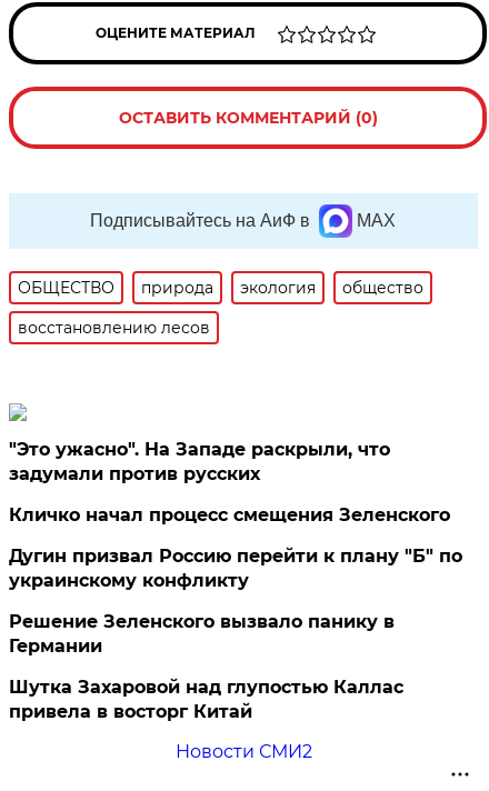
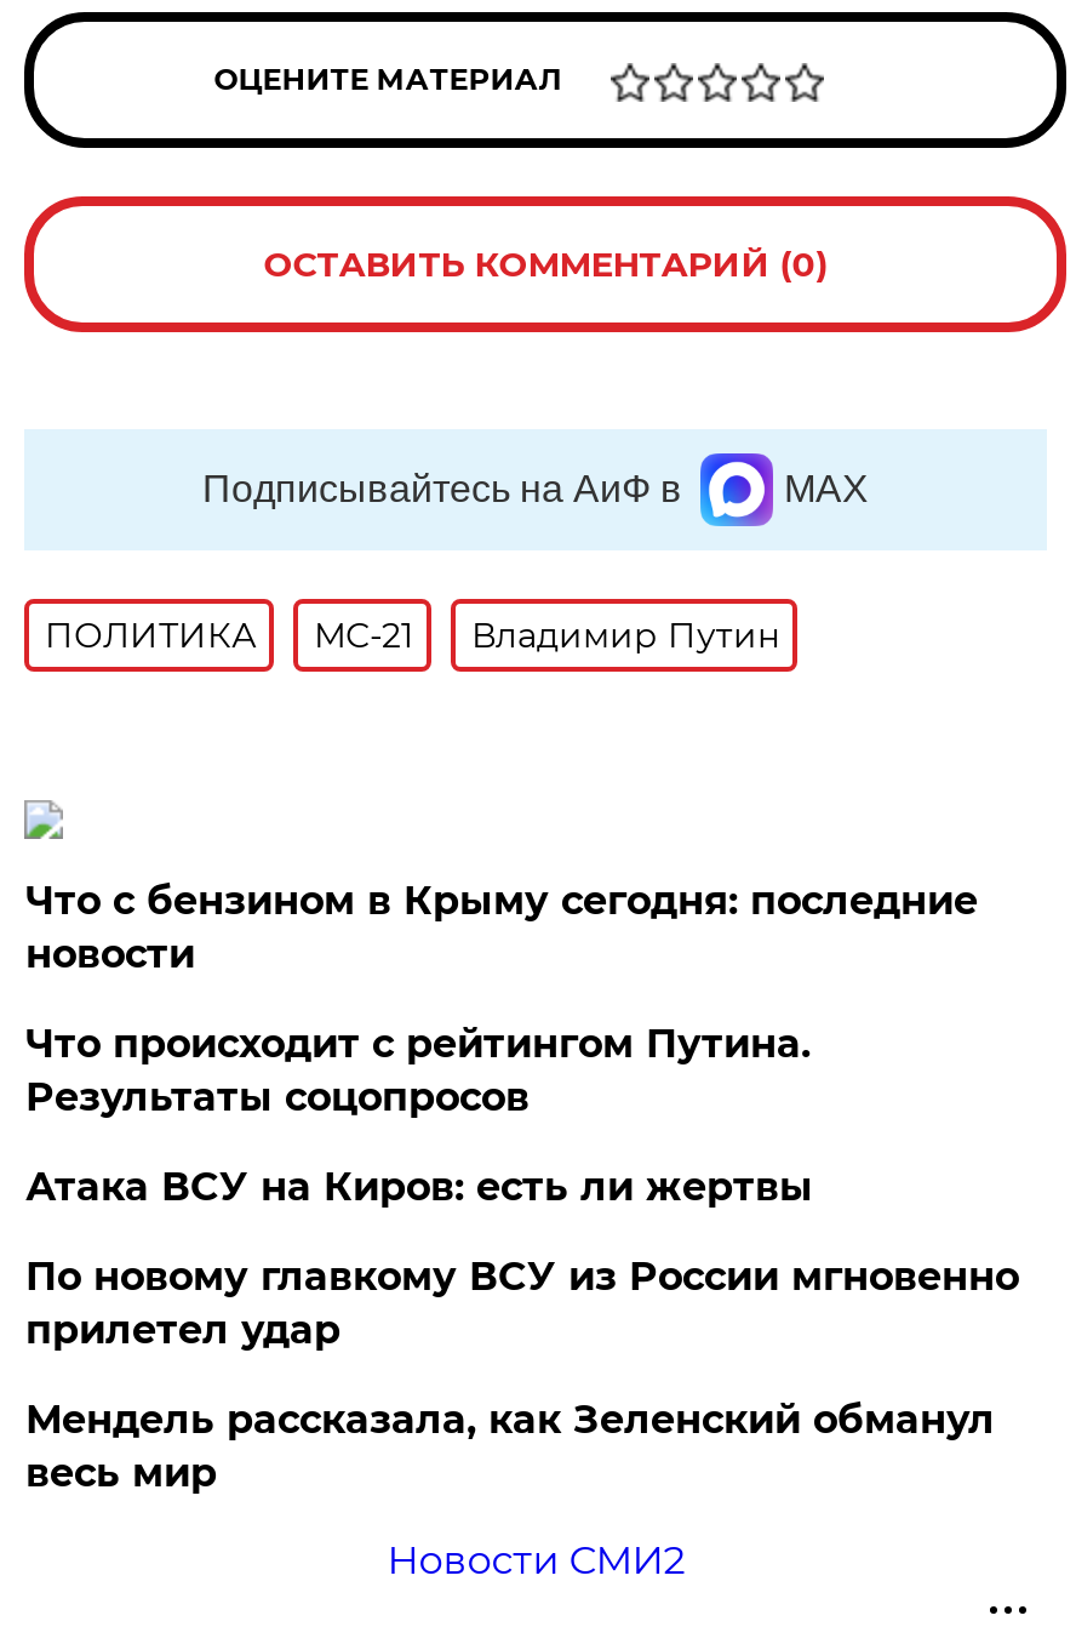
[18,278,424,338] ОБЩЕСТВО | природа | экология | общество | восстановлению лесов -> [45,614,779,657] ПОЛИТИКА | МС-21 | Владимир Путин
[9,439,463,722] "Это ужасно". На Западе раскрыли, что | задумали против русских | Кличко начал процесс смещения Зеленского | Дугин призвал Россию перейти к плану "Б" по | украинскому конфликту | Решение Зеленского вызвало панику в | Германии | Шутка Захаровой над глупостью Каллас | привела в восторг Китай -> [25,878,1019,1496] Что с бензином в Крыму сегодня: последние | новости | Что происходит с рейтингом Путина. | Результаты соцопросов | Атака ВСУ на Киров: есть ли жертвы | По новому главкому ВСУ из России мгновенно | прилетел удар | Мендель рассказала, как Зеленский обманул | весь мир

